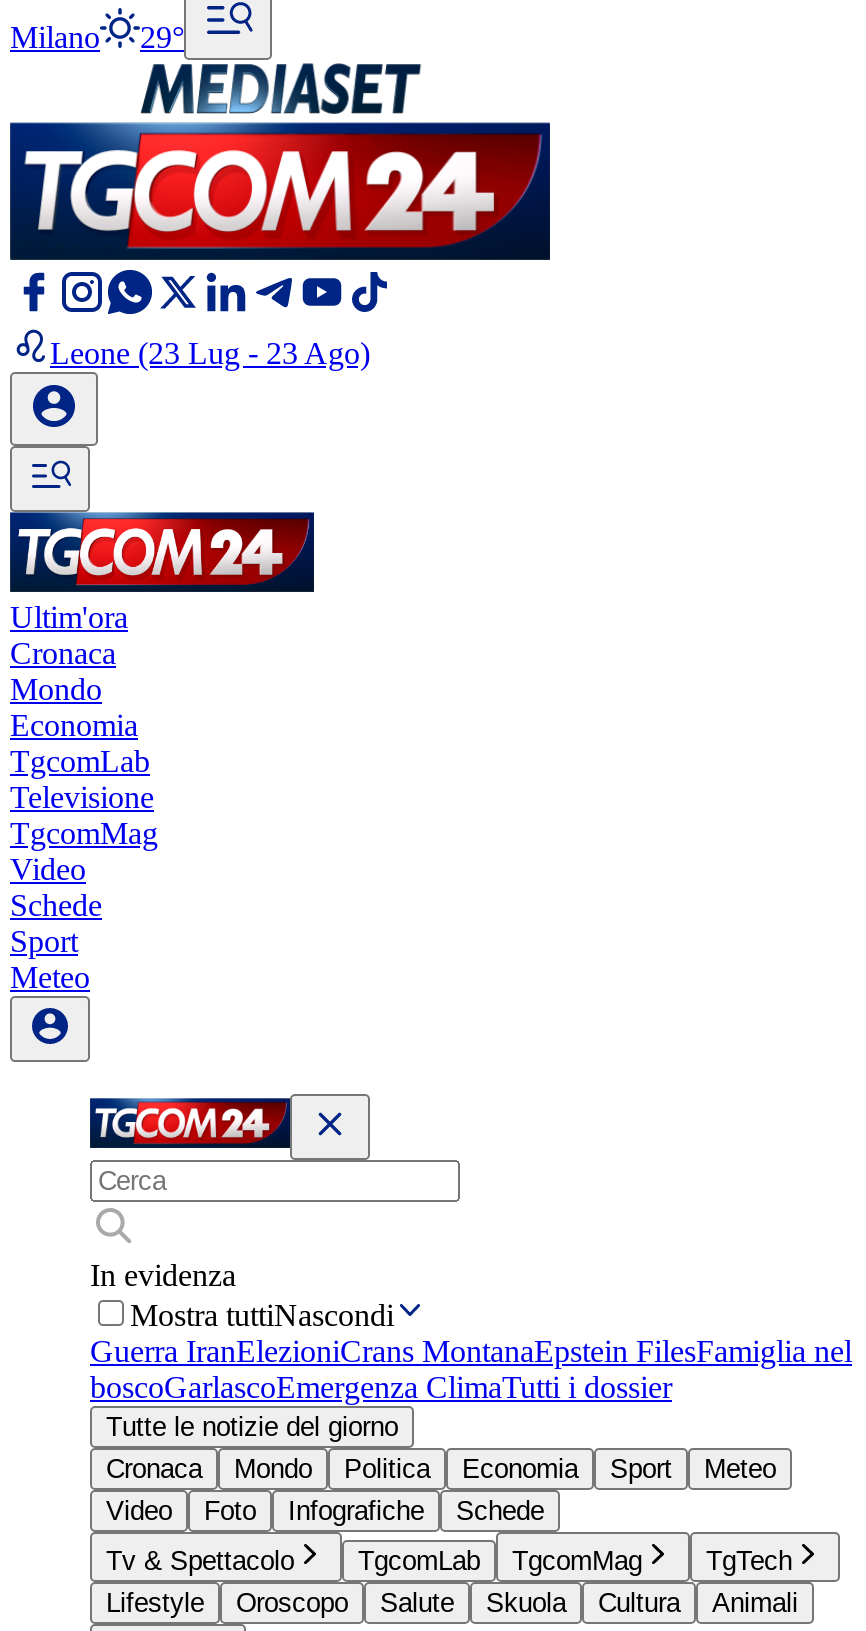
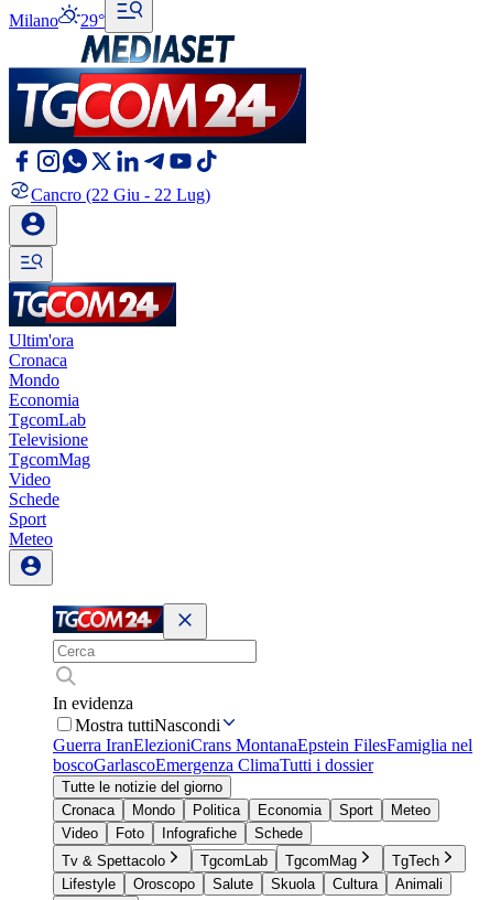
[50,336,370,370] Leone (23 Lug - 23 Ago) -> [31,185,210,204] Cancro (22 Giu - 22 Lug)

